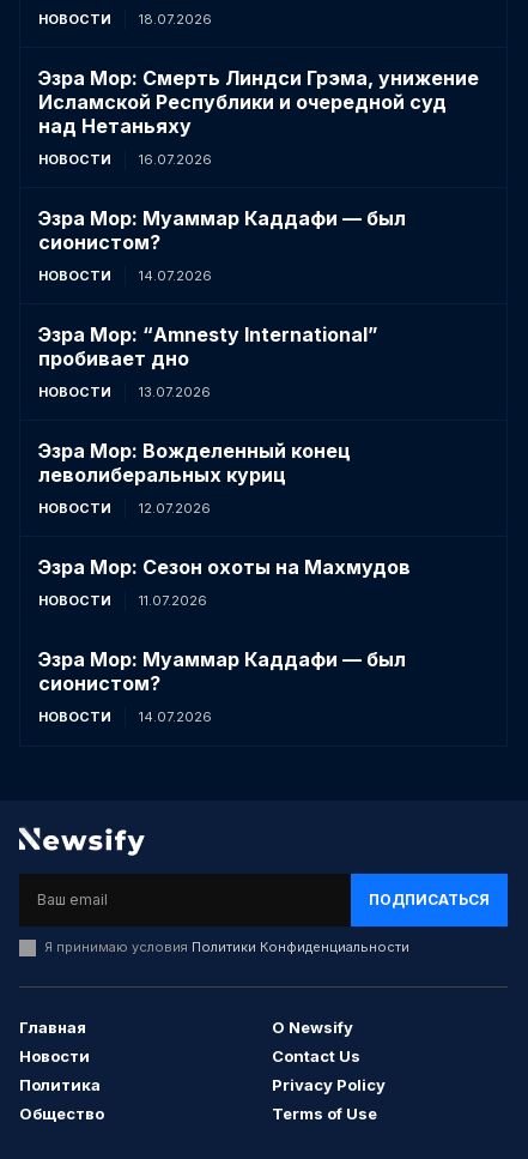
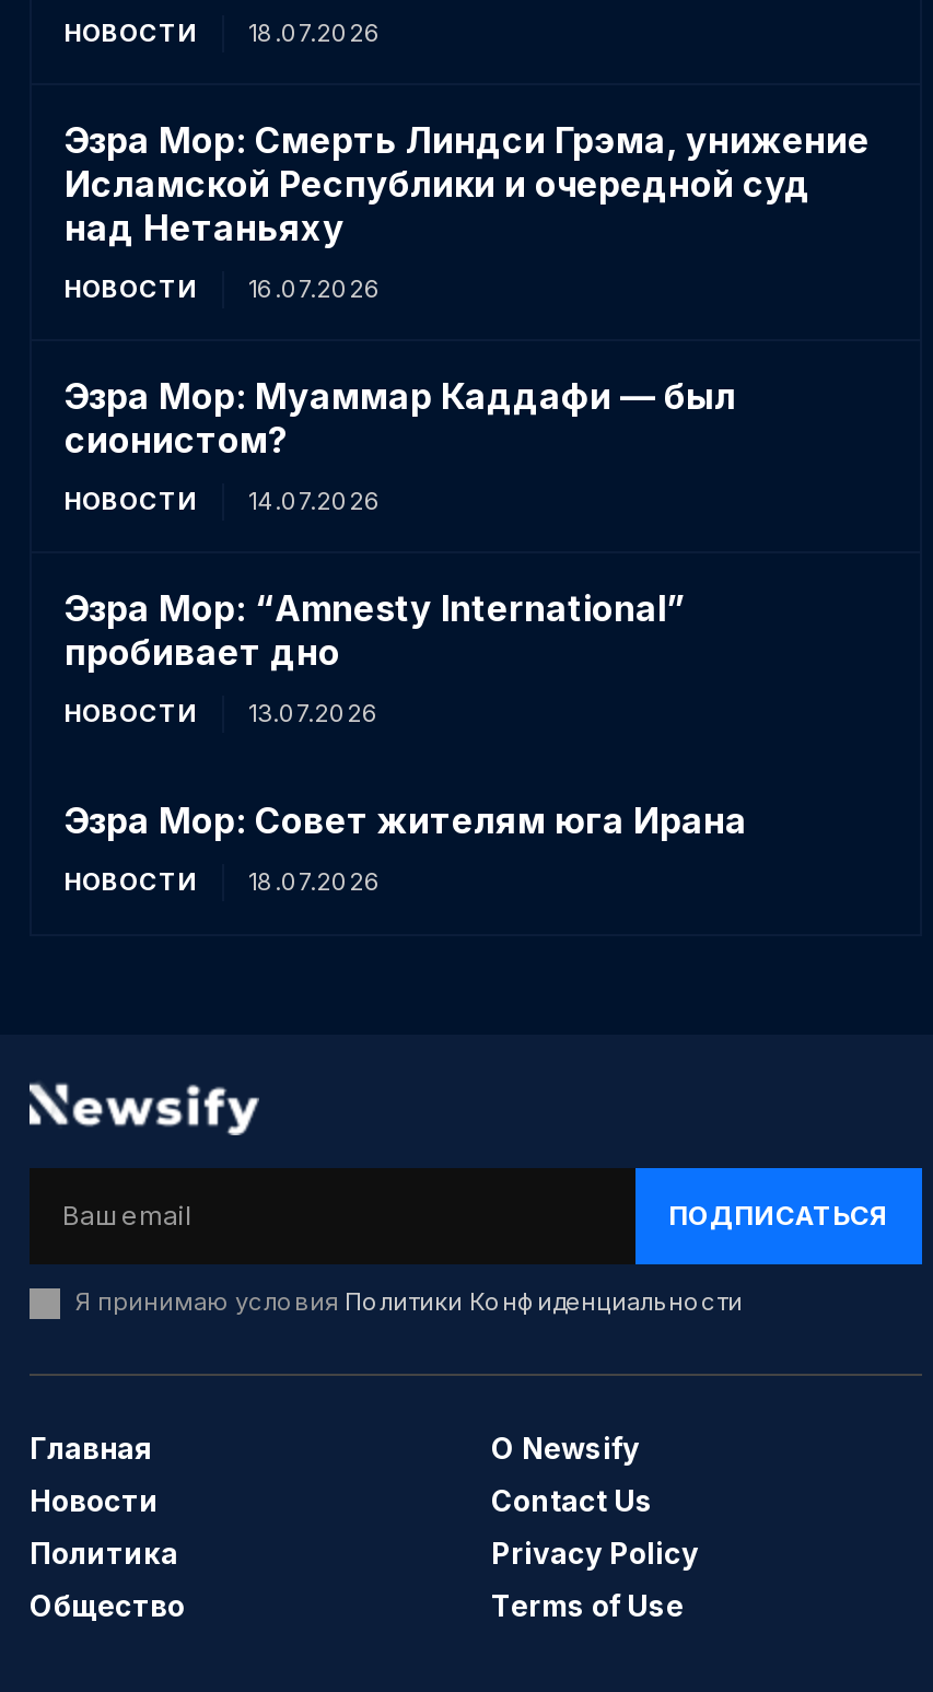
[38,438,351,486] Эзра Мор: Вожделенный конец | леволиберальных куриц -> [65,797,747,841] Эзра Мор: Совет жителям юга Ирана
[38,500,411,725] 12.07.2026 | Эзра Мор: Сезон охоты на Махмудов | НОВОСТИ | 11.07.2026 | Эзра Мор: Муаммар Каддафи — был | сионистом? | НОВОСТИ | 14.07.2026 -> [248,865,382,895] 18.07.2026

